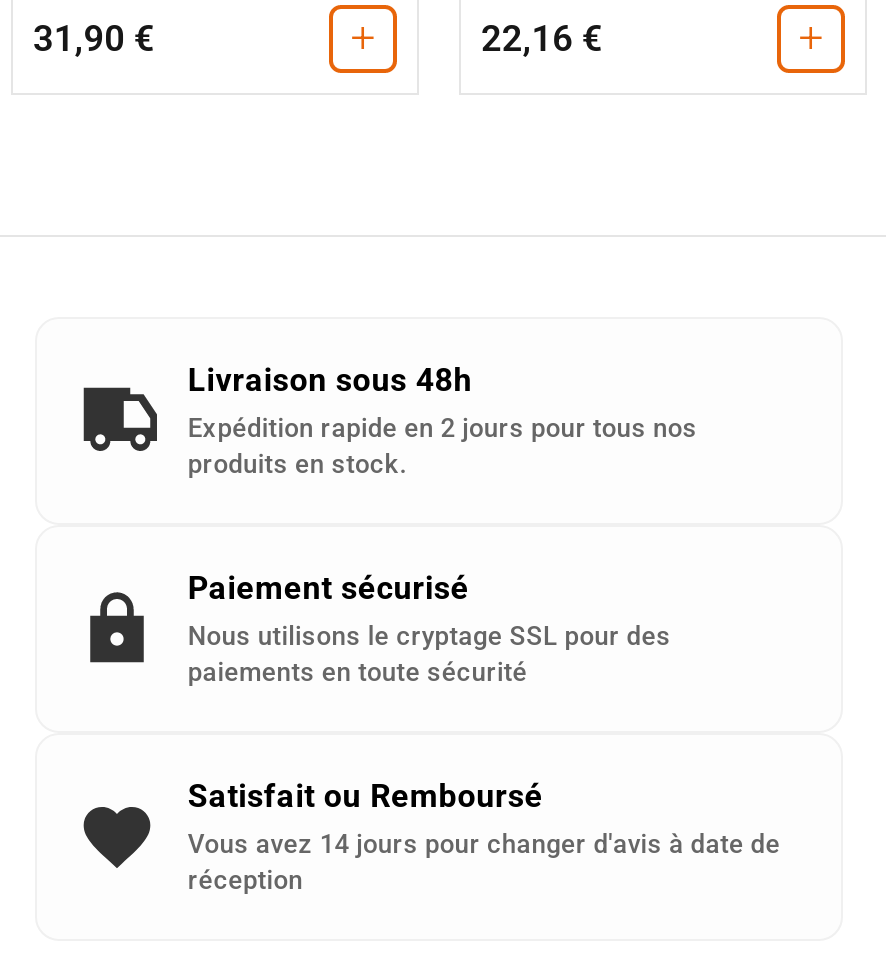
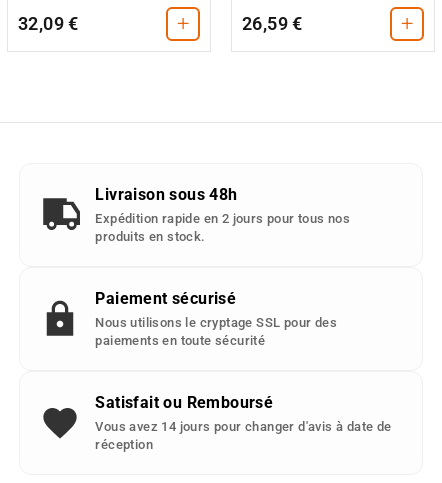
[33,17,155,59] 31,90 € -> [18,13,79,34] 32,09 €
[481,17,603,59] 22,16 € -> [242,13,303,34] 26,59 €

